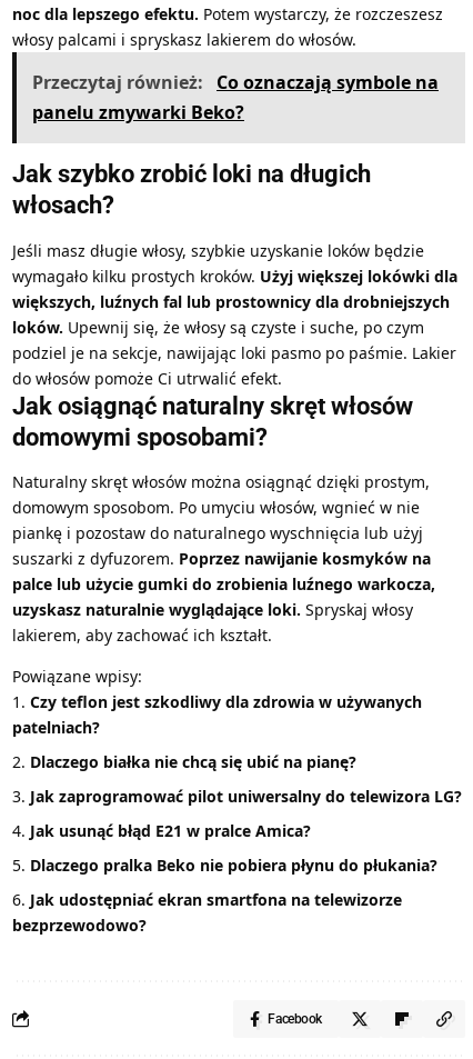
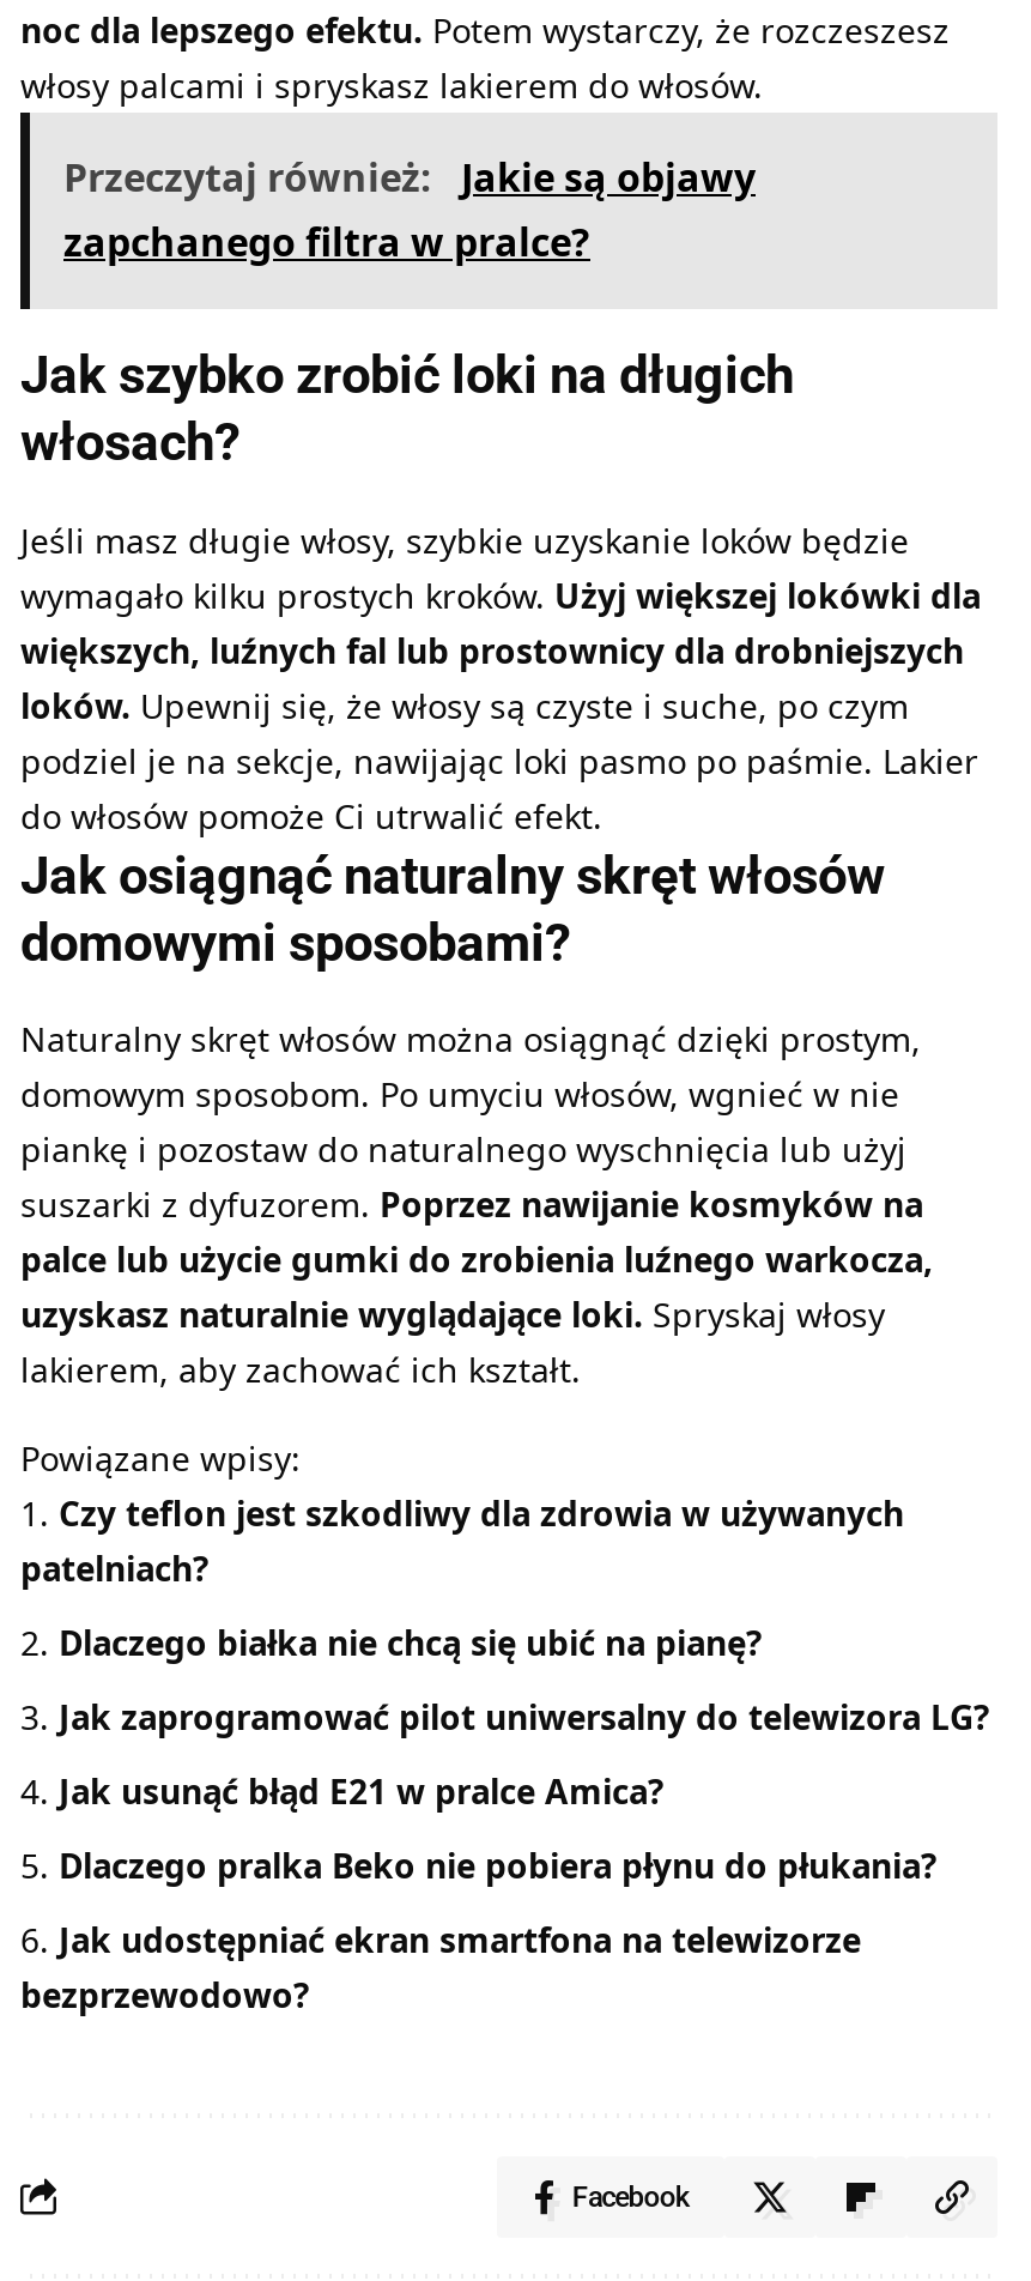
[32,70,439,125] Przeczytaj również: Co oznaczają symbole na | panelu zmywarki Beko? -> [63,151,756,269] Przeczytaj również: Jakie są objawy | zapchanego filtra w pralce?

